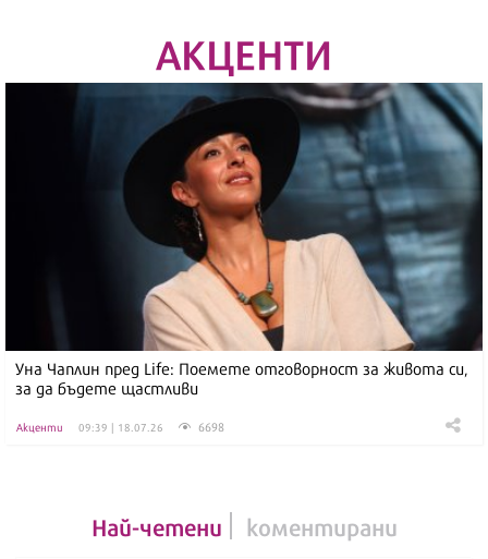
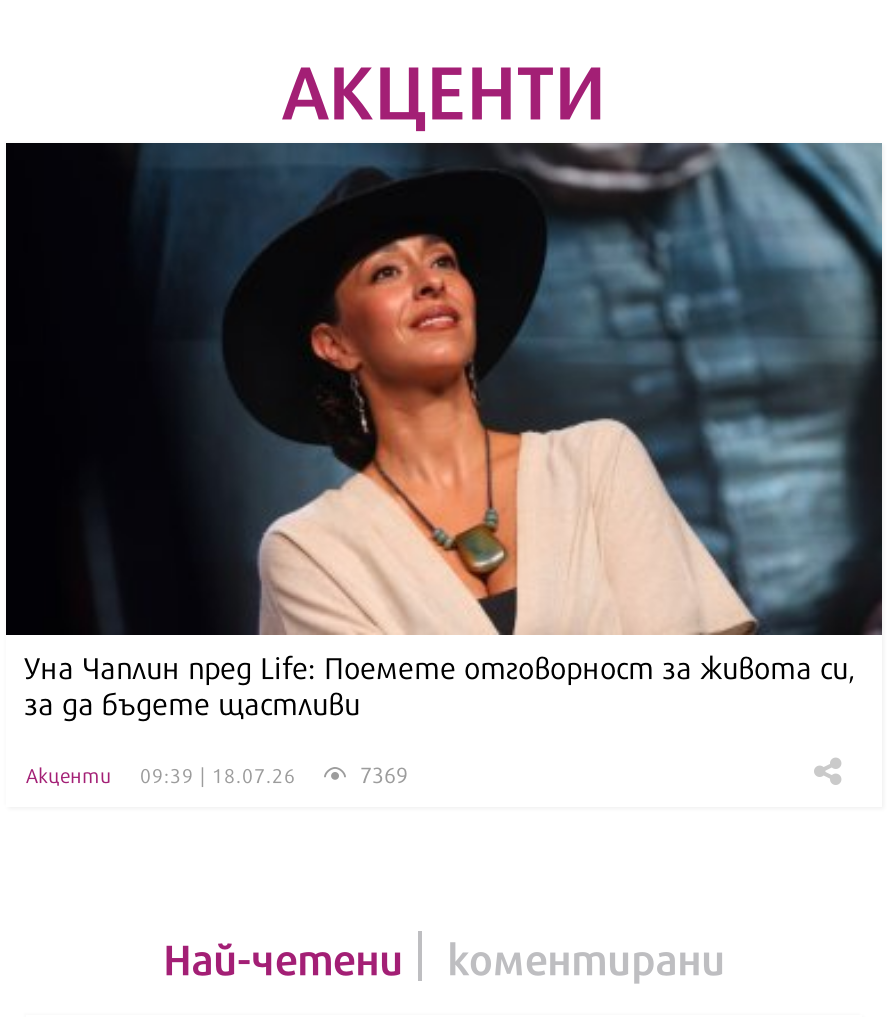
[195,418,224,435] 6698 -> [354,757,408,789] 7369

